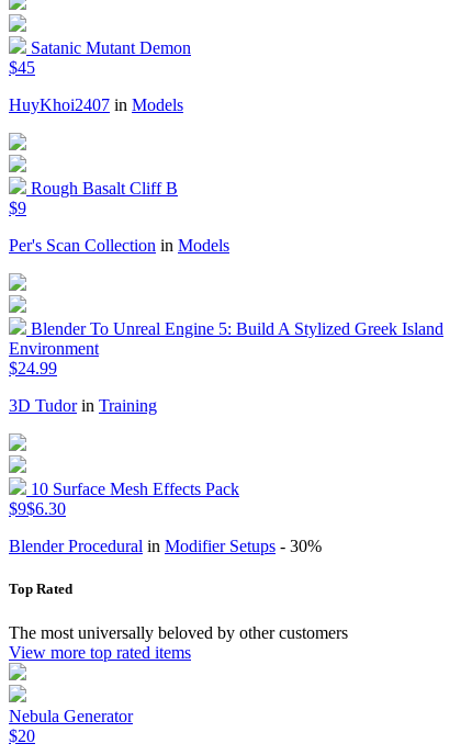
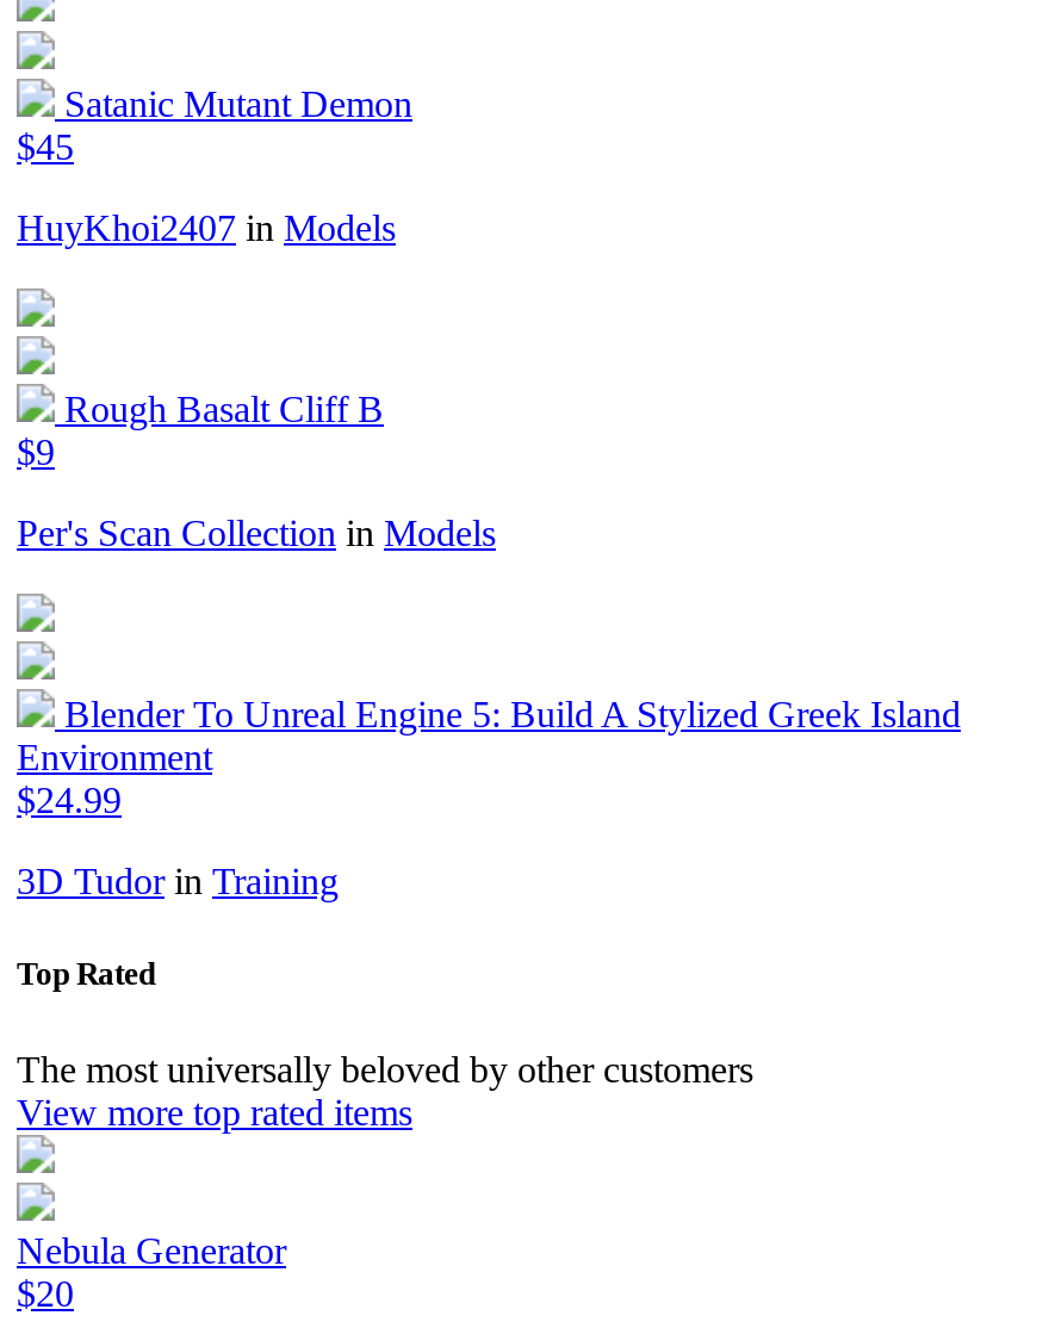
[9,480,322,555] 10 Surface Mesh Effects Pack | $9$6.30 | Blender Procedural in Modifier Setups - 30% -> none

